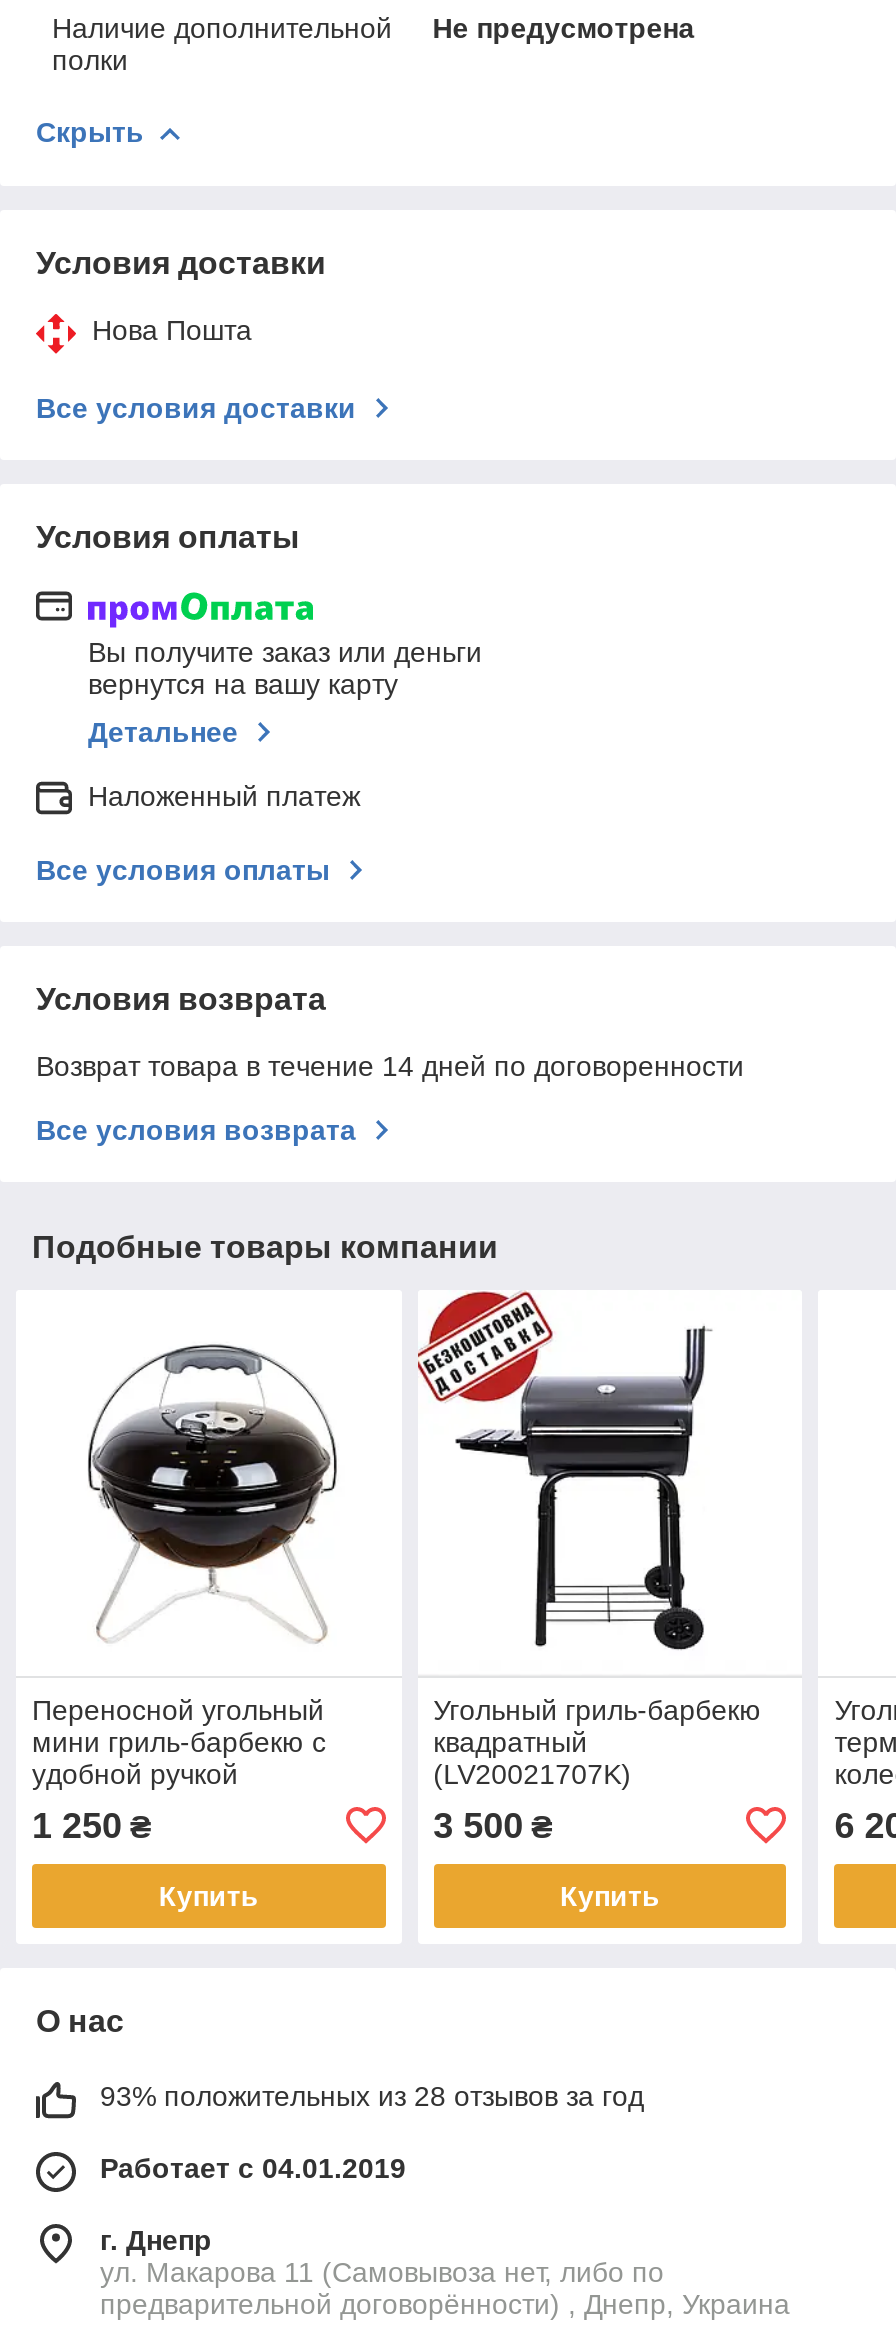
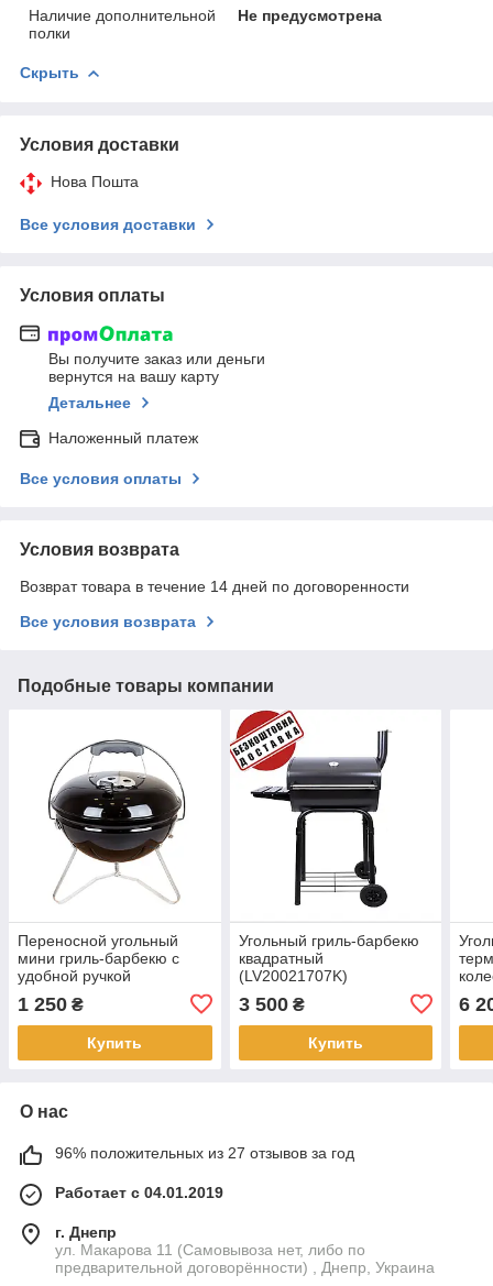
[100,2080,644,2112] 93% положительных из 28 отзывов за год -> [55,1144,354,1161] 96% положительных из 27 отзывов за год

